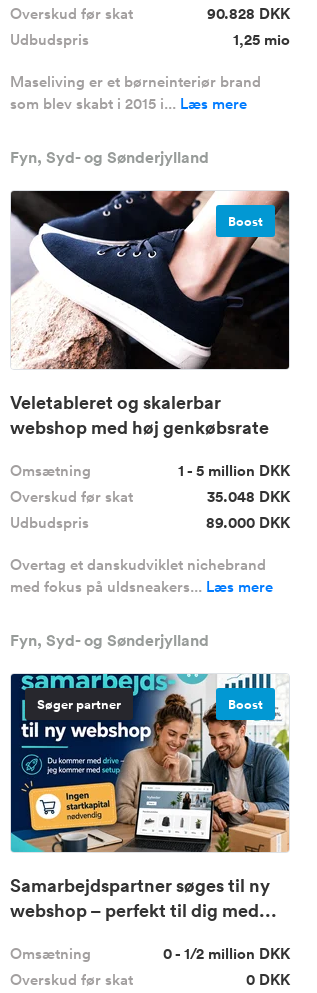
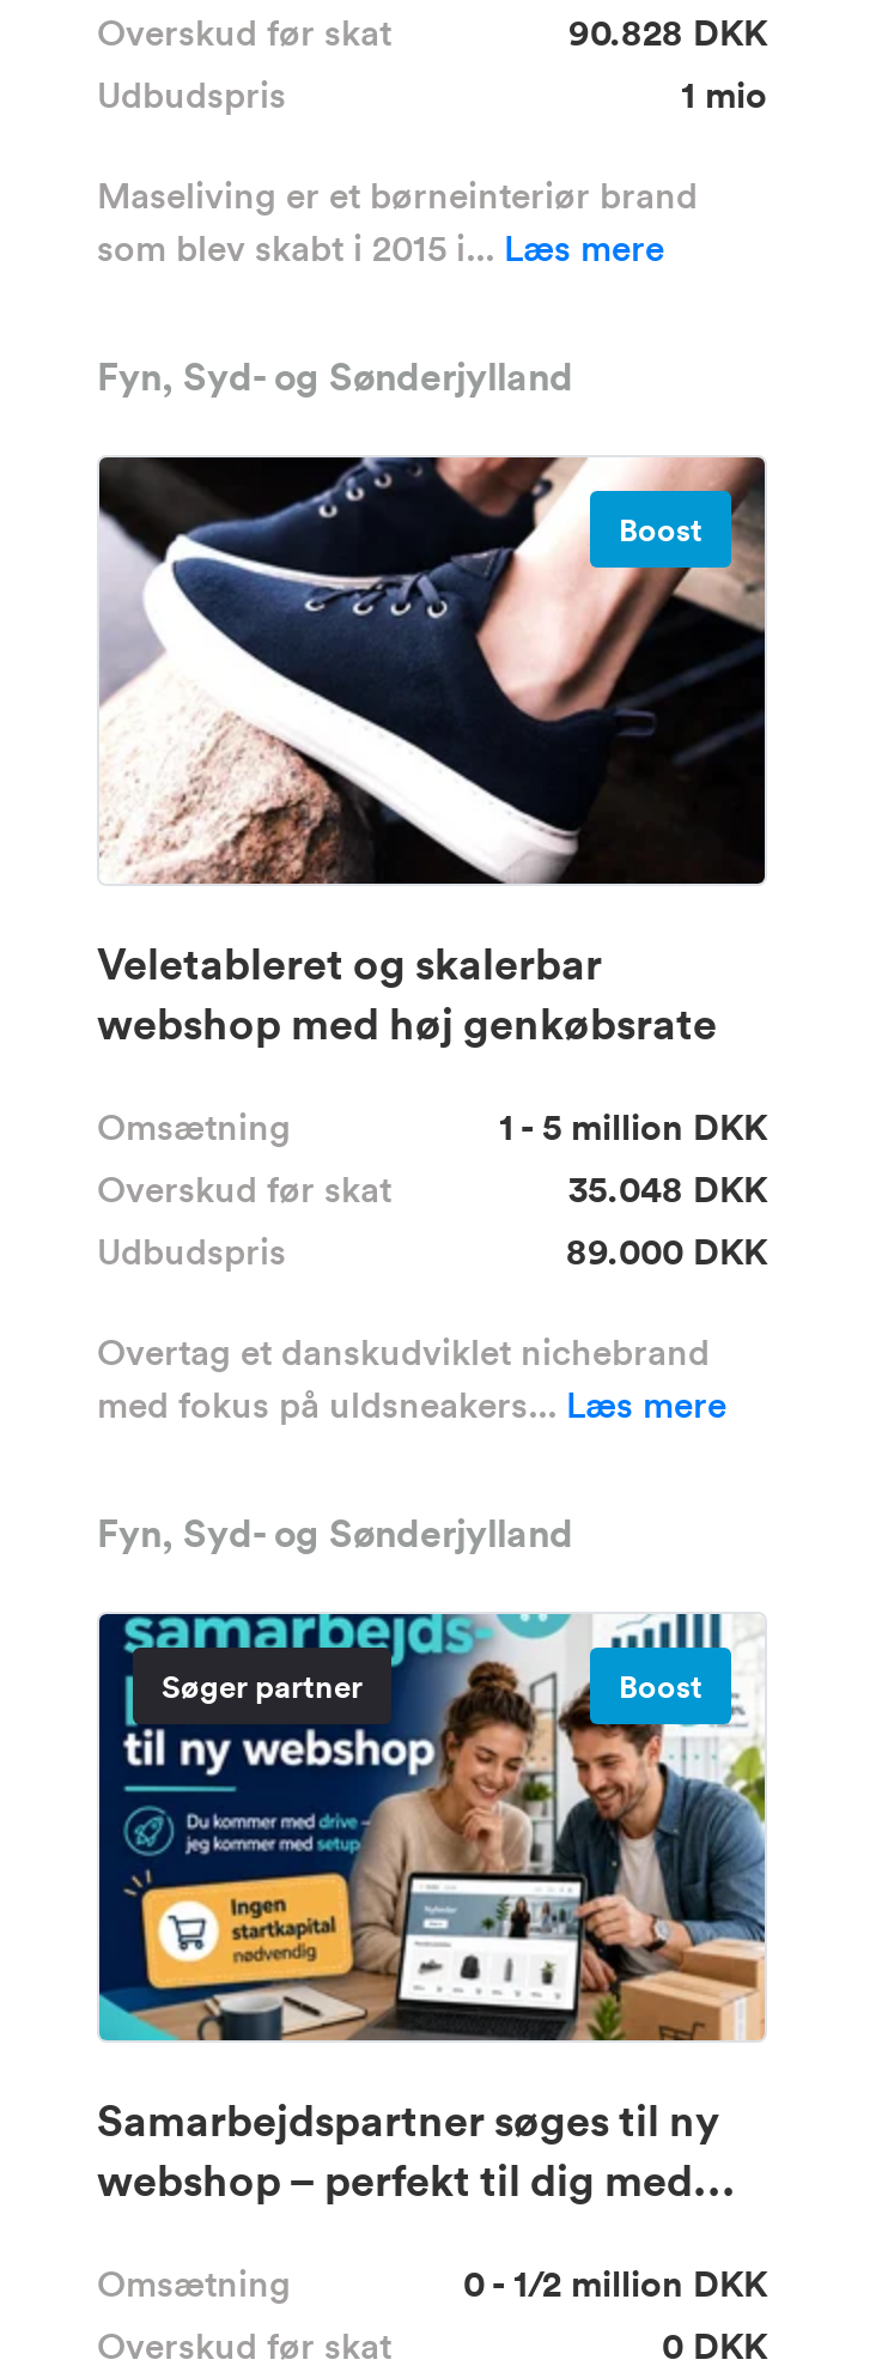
[233,29,290,50] 1,25 mio -> [681,69,767,120] 1 mio

